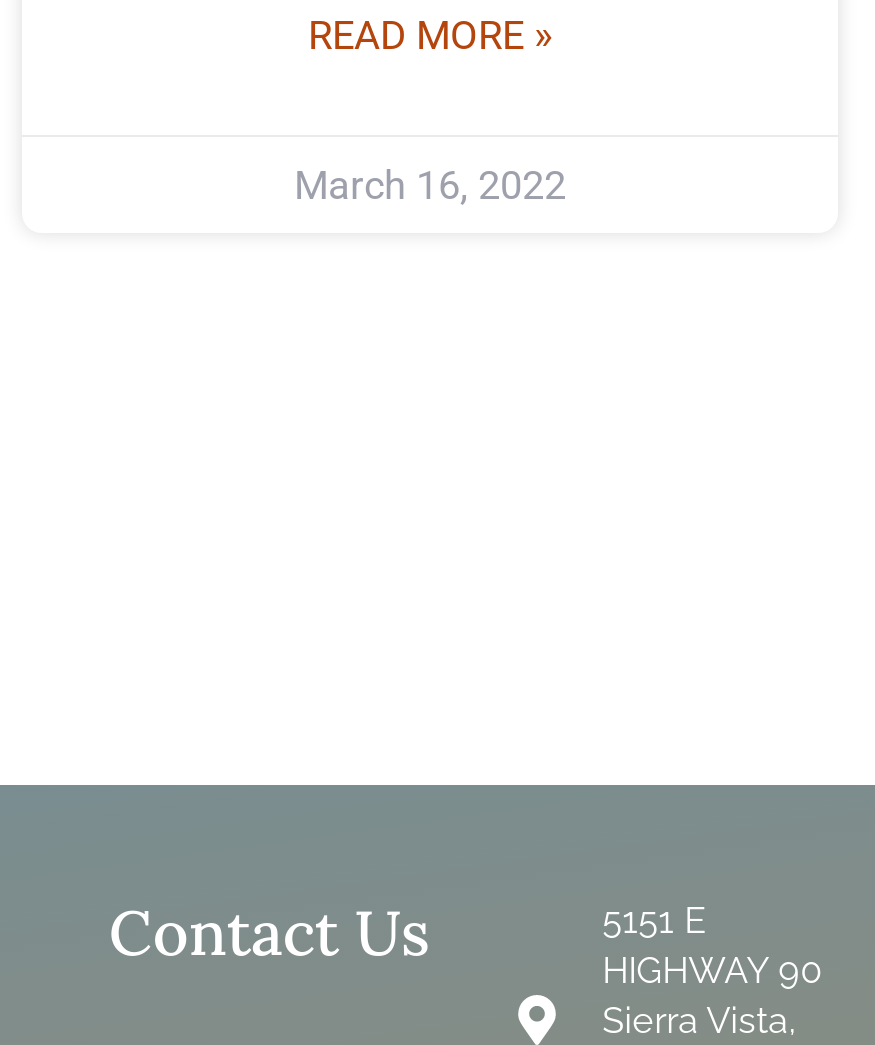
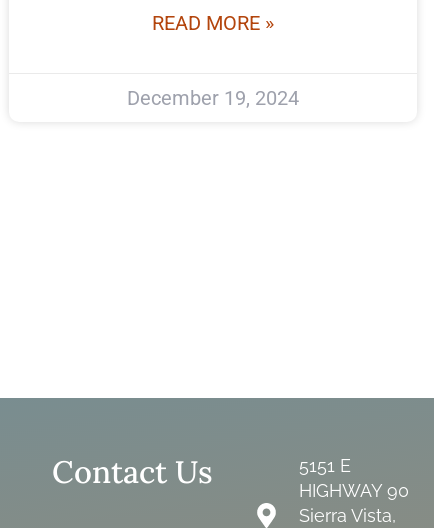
[294,161,566,209] March 16, 2022 -> [127,86,299,110] December 19, 2024

